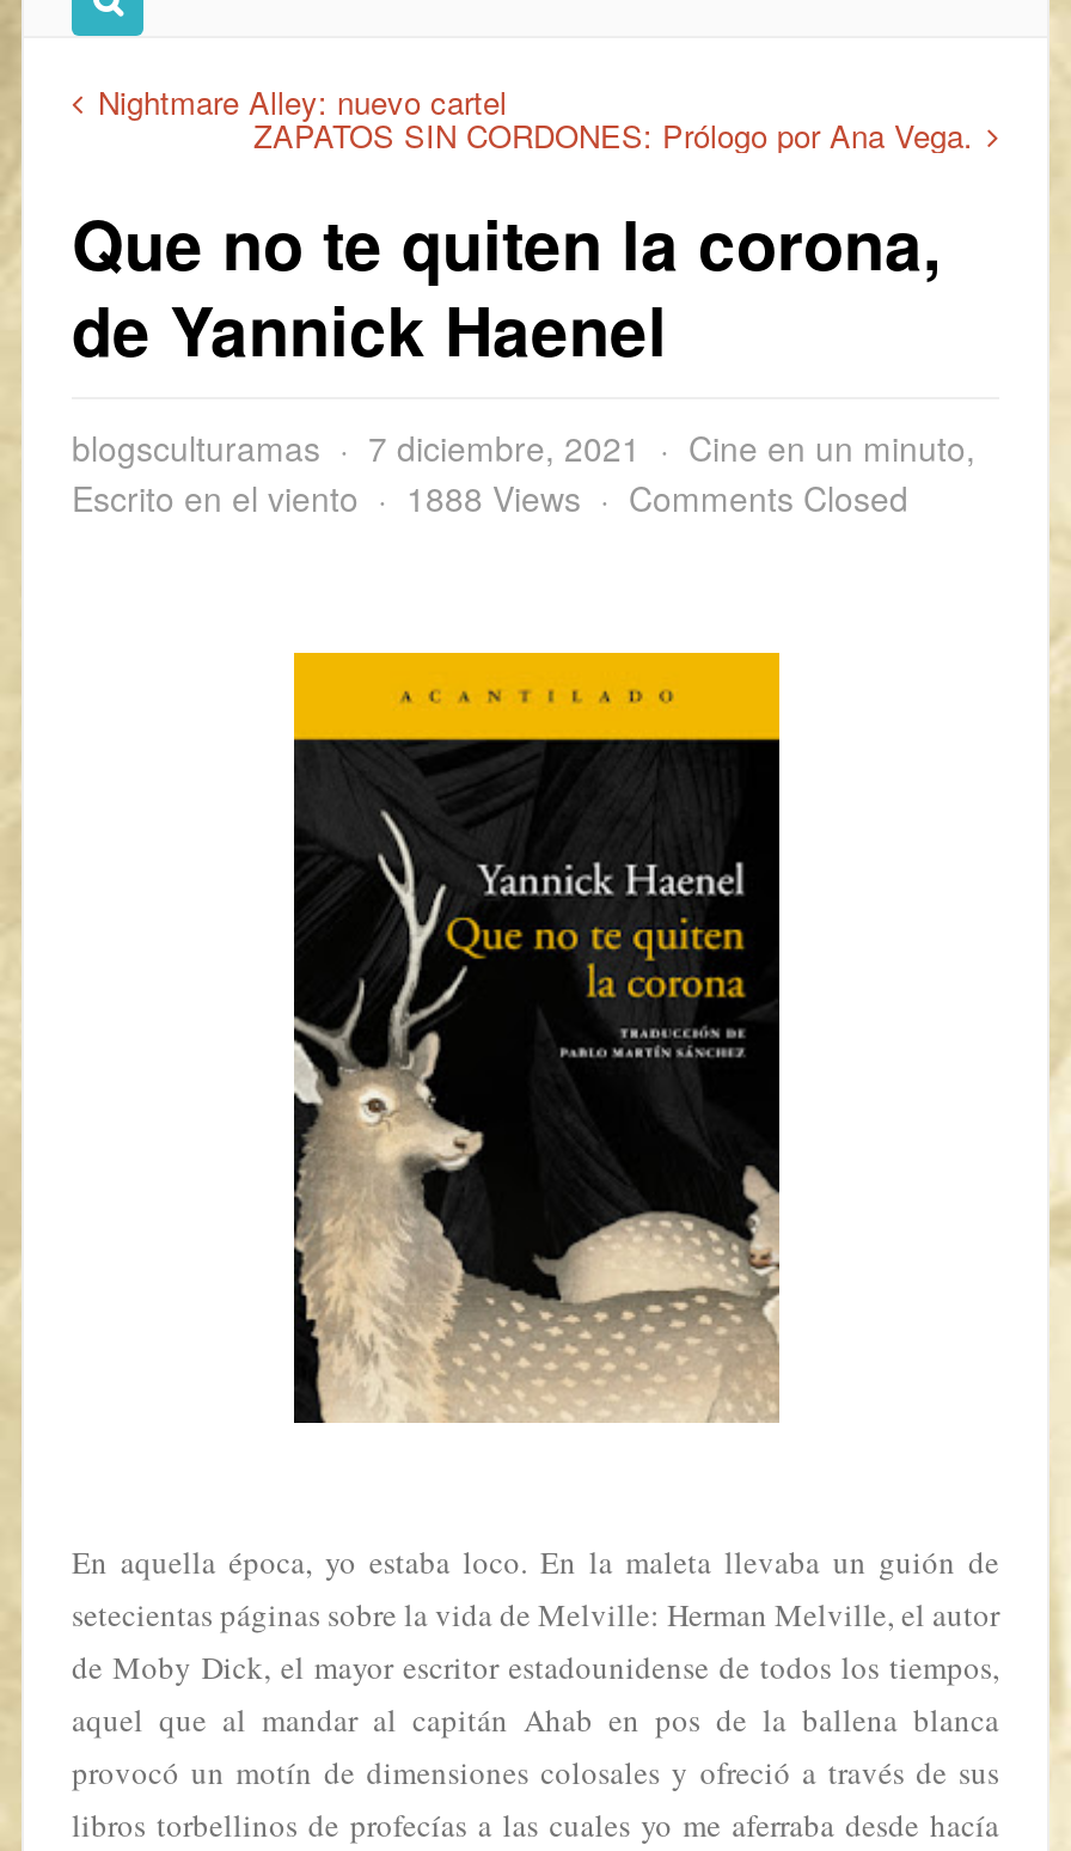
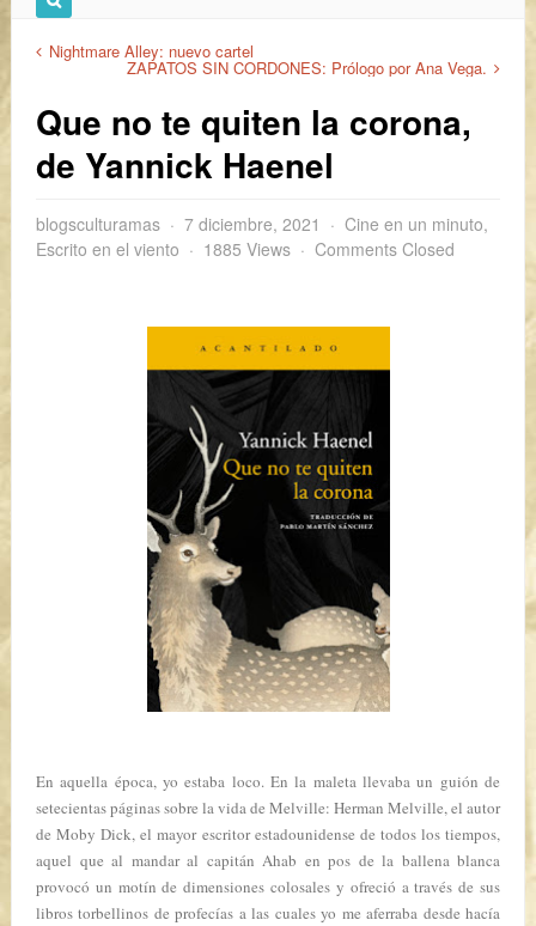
[72,474,908,521] Escrito en el viento 1888 Views Comments Closed -> [36,237,455,261] Escrito en el viento 1885 Views Comments Closed

